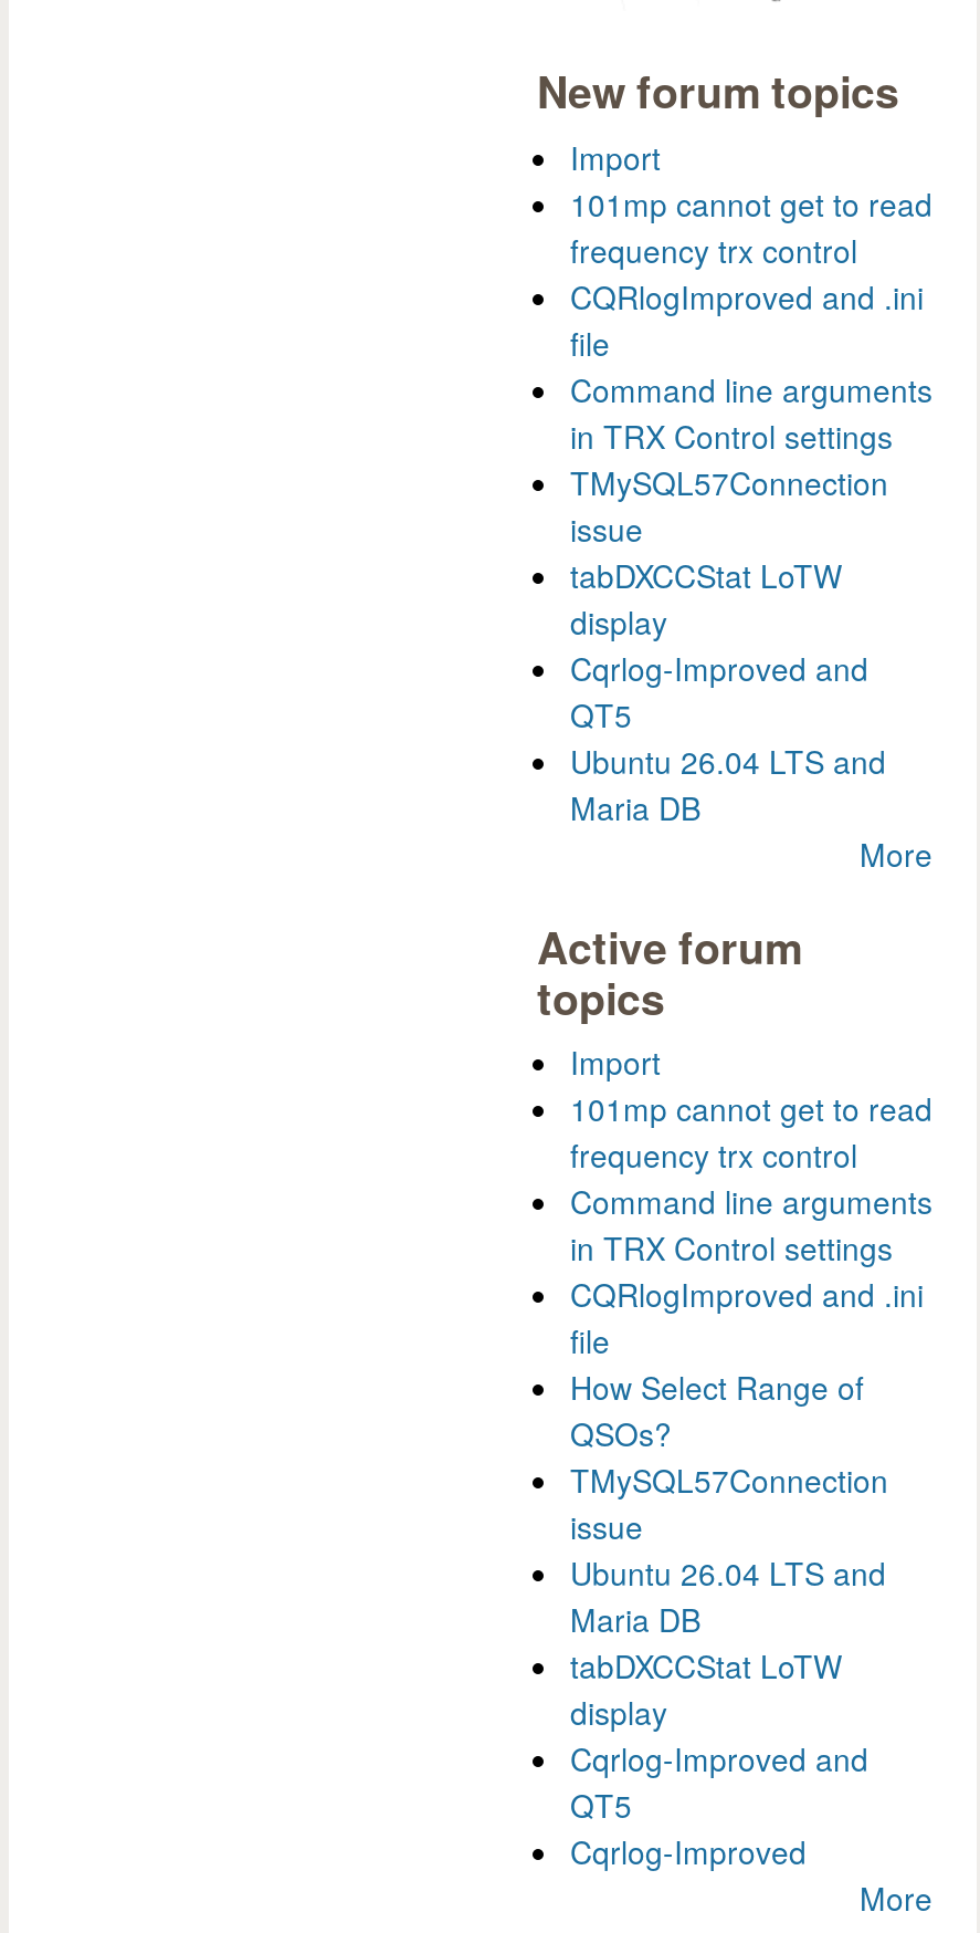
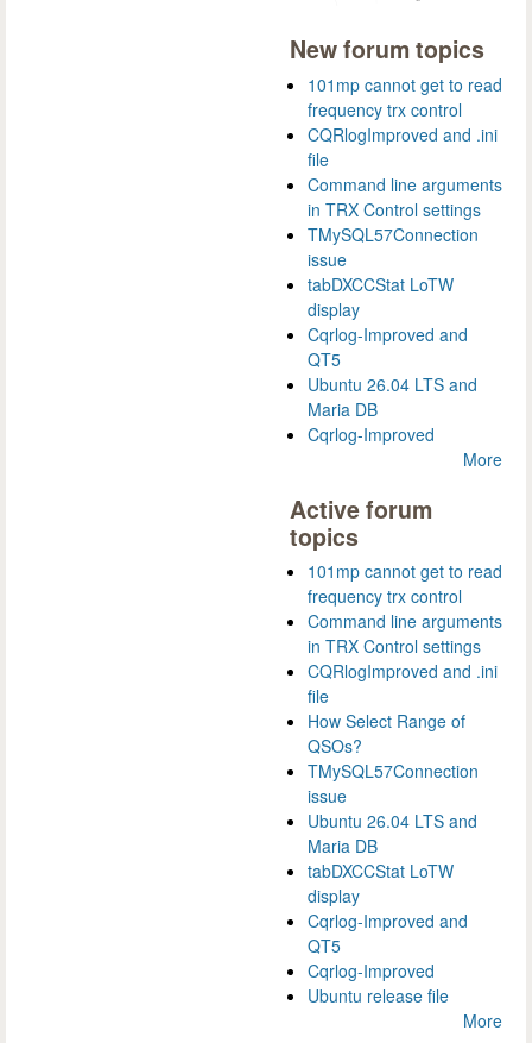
[570,134,661,178] Import -> none
moved [570,180,932,828] -> [308,72,502,421]: 101mp cannot get to read | frequency trx control | CQRlogImproved and .ini | ... | Ubuntu 26.04 LTS and | Maria DB
none -> [308,422,435,446] Cqrlog-Improved
[570,1040,661,1085] Import -> none
moved [570,1087,932,1874] -> [308,559,502,983]: 101mp cannot get to read | frequency trx control | Command line arguments | ... | QT5 | Cqrlog-Improved
none -> [308,984,449,1008] Ubuntu release file

